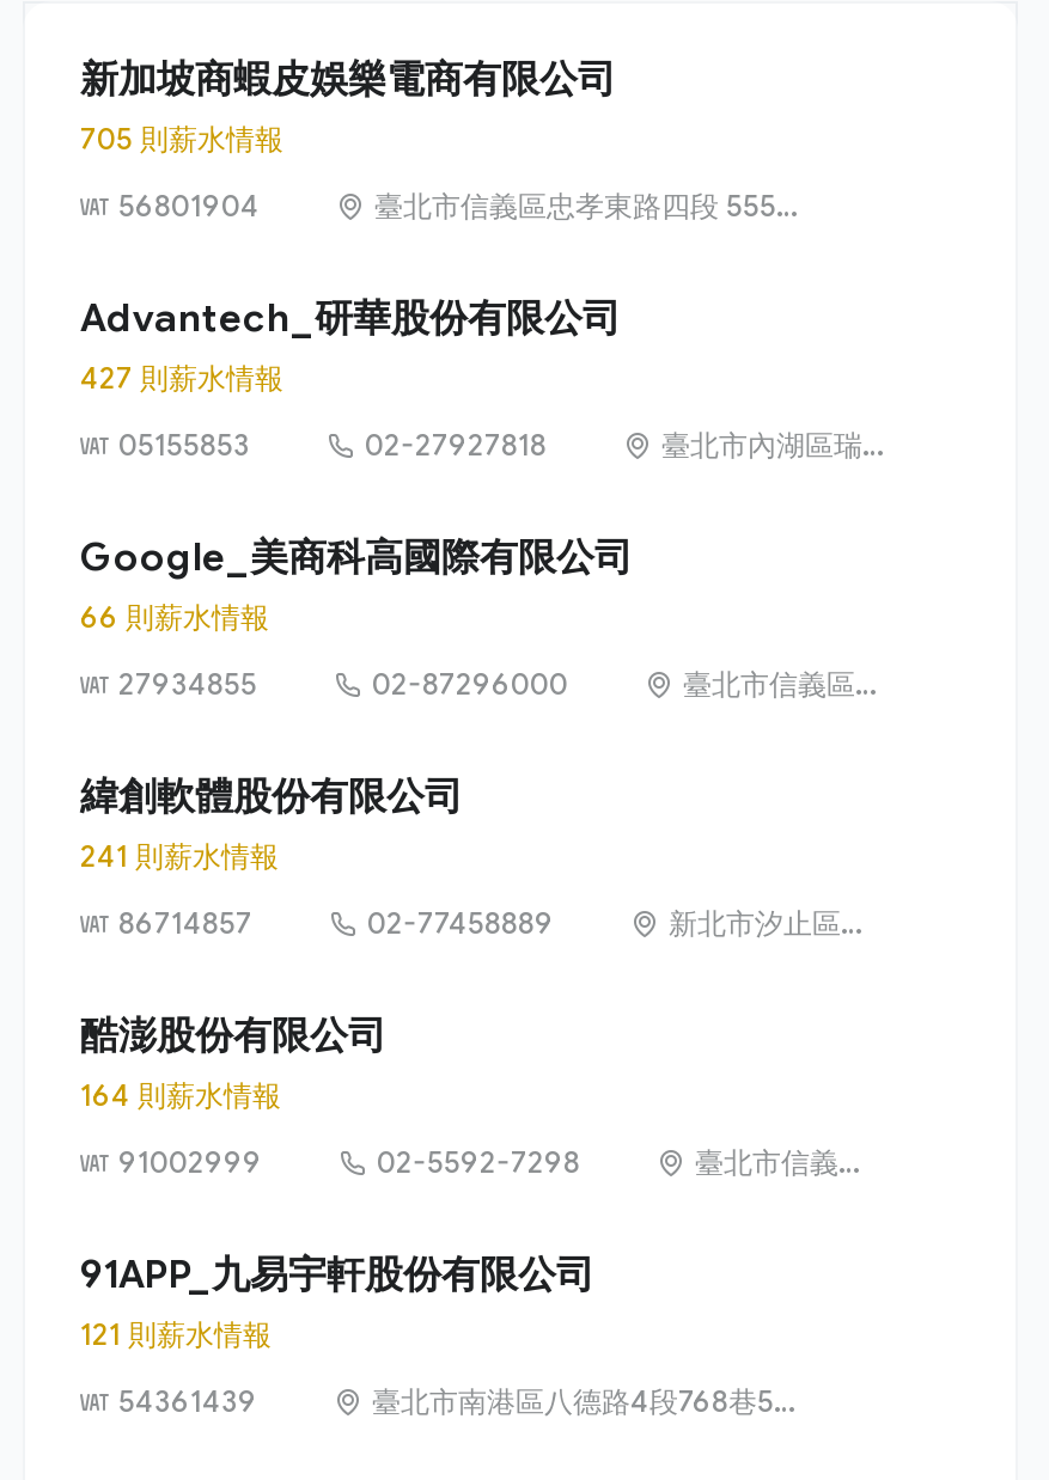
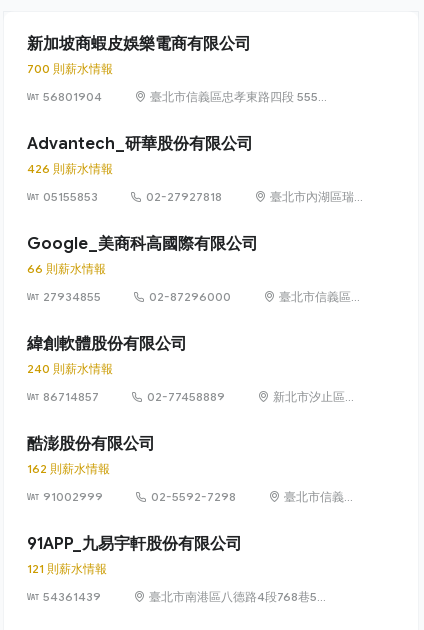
[80,121,283,157] 705 則薪水情報 -> [27,61,113,76] 700 則薪水情報
[80,360,283,396] 427 則薪水情報 -> [27,161,113,176] 426 則薪水情報
[80,838,279,874] 241 則薪水情報 -> [27,361,113,376] 240 則薪水情報
[80,1077,281,1113] 164 則薪水情報 -> [27,461,110,476] 162 則薪水情報

